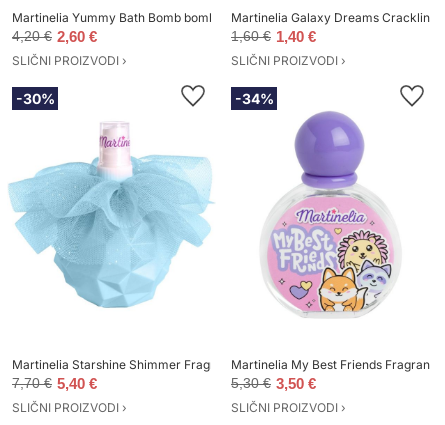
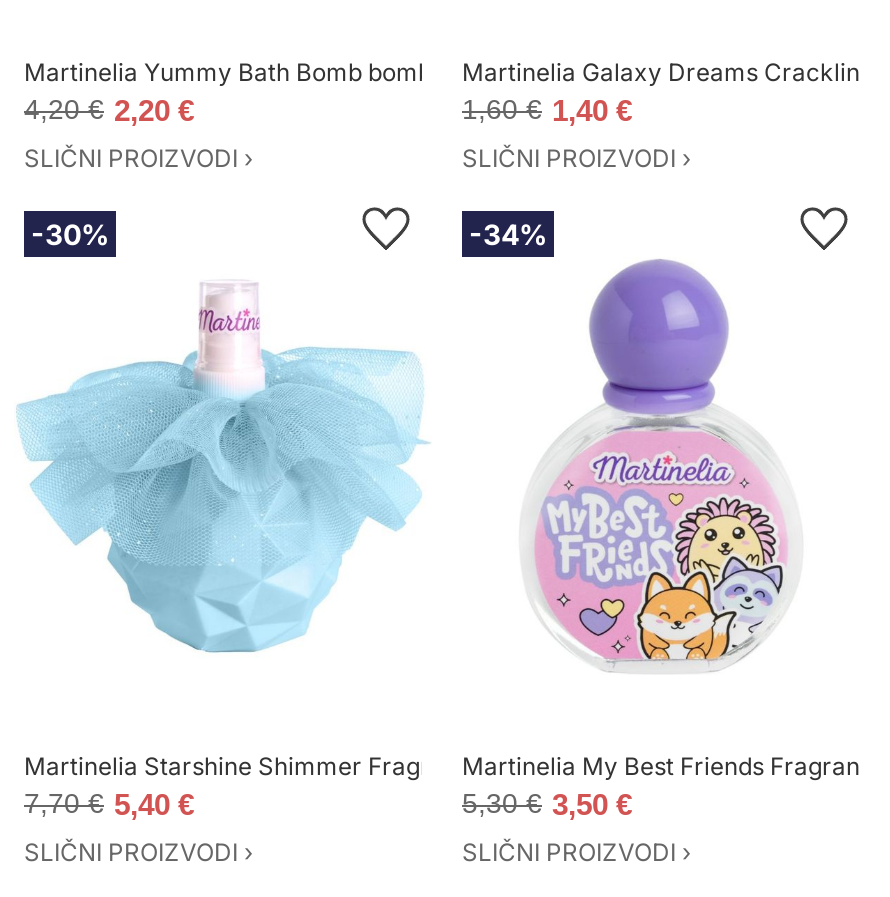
[12,28,97,45] 4,20 € 2,60 € -> [24,93,194,127] 4,20 € 2,20 €

